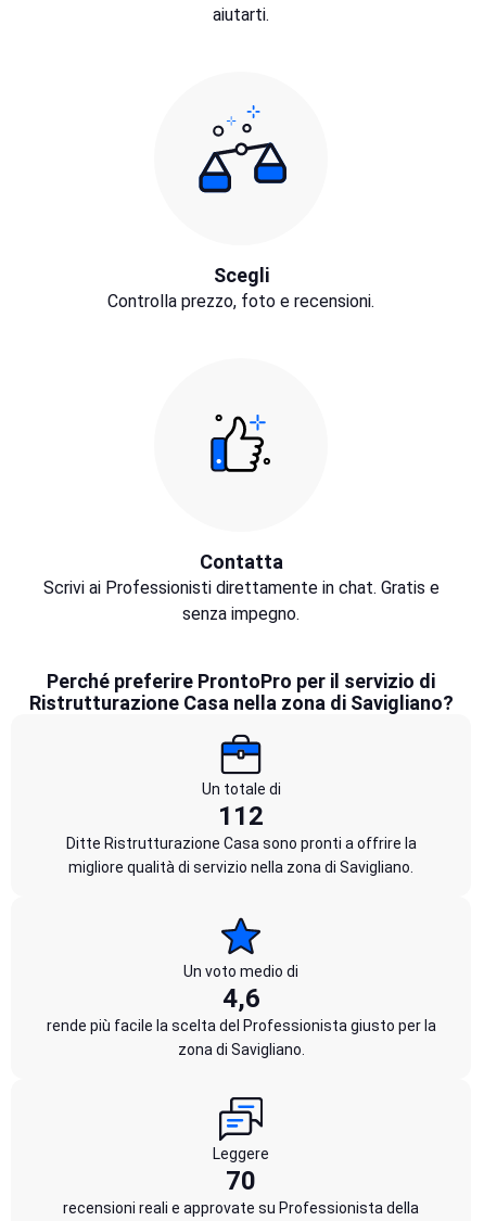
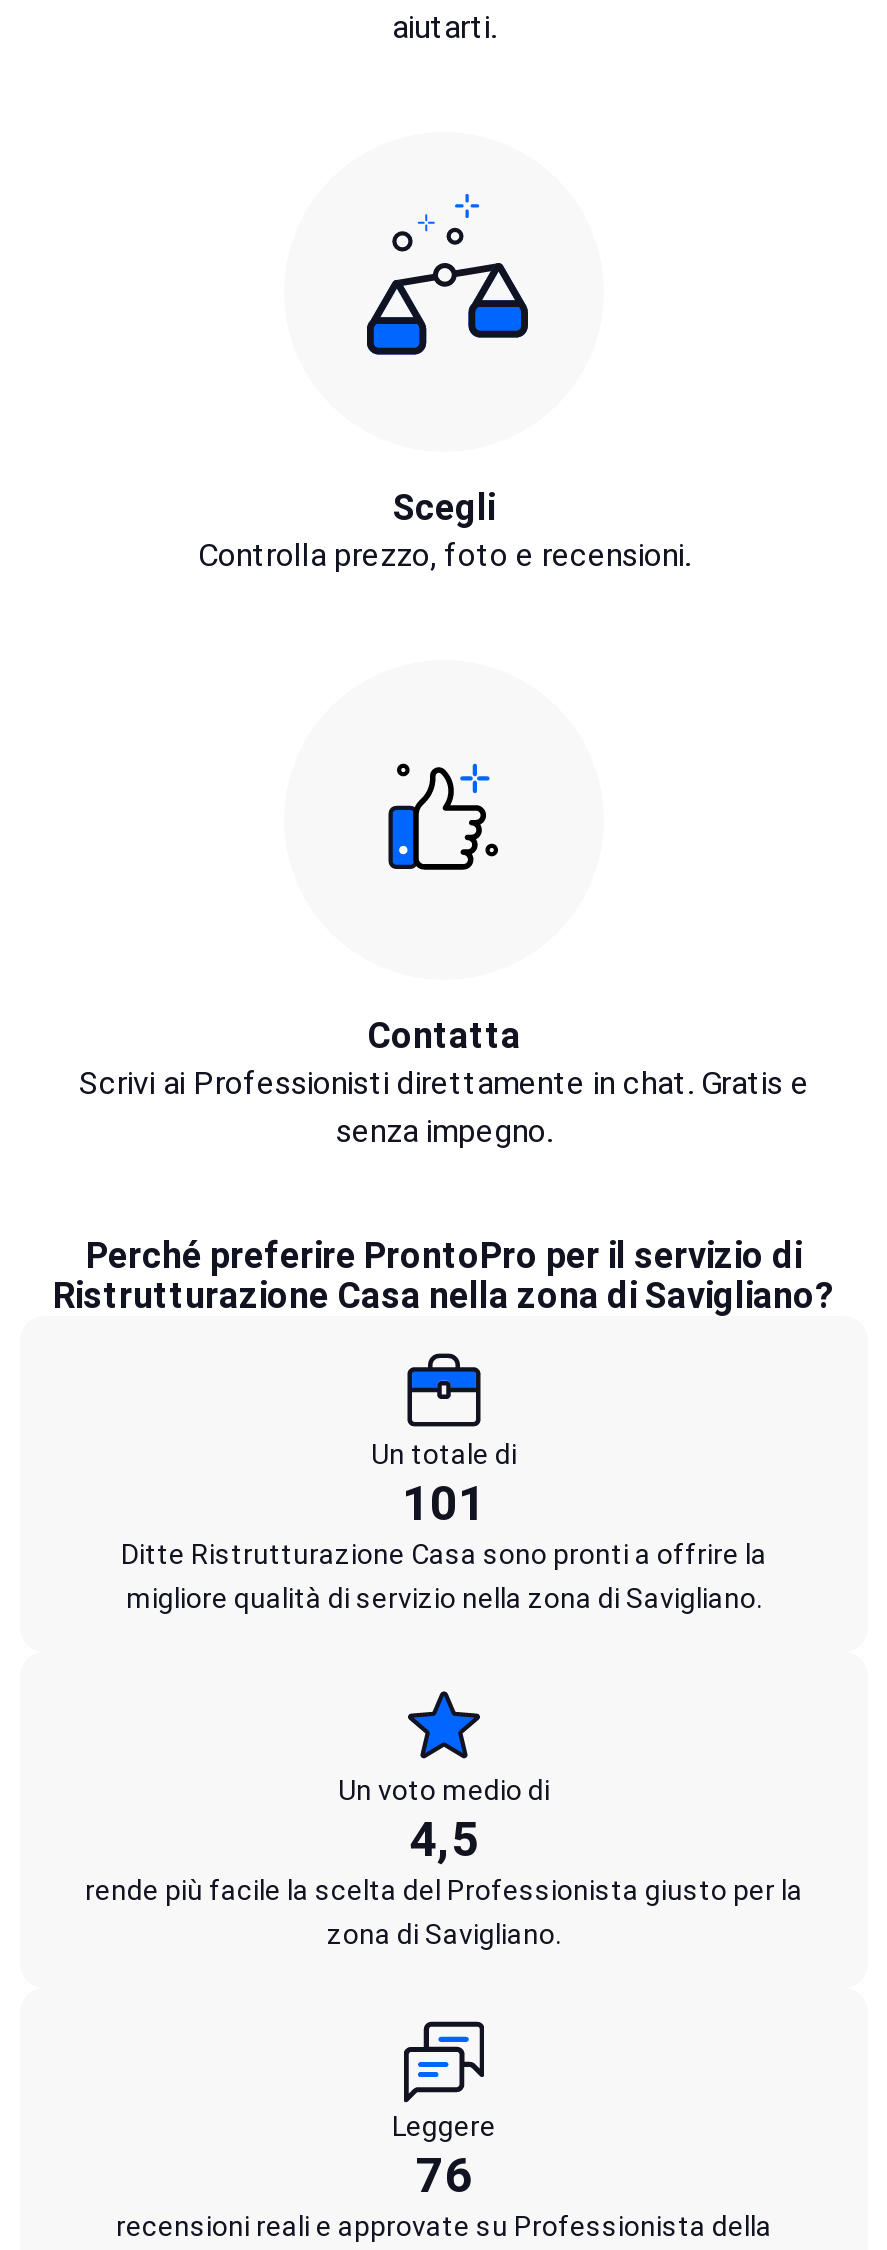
[218,801,264,831] 112 -> [402,1476,486,1532] 101
[222,983,260,1013] 4,6 -> [409,1812,479,1868] 4,5
[226,1165,256,1196] 70 -> [416,2148,472,2204] 76

